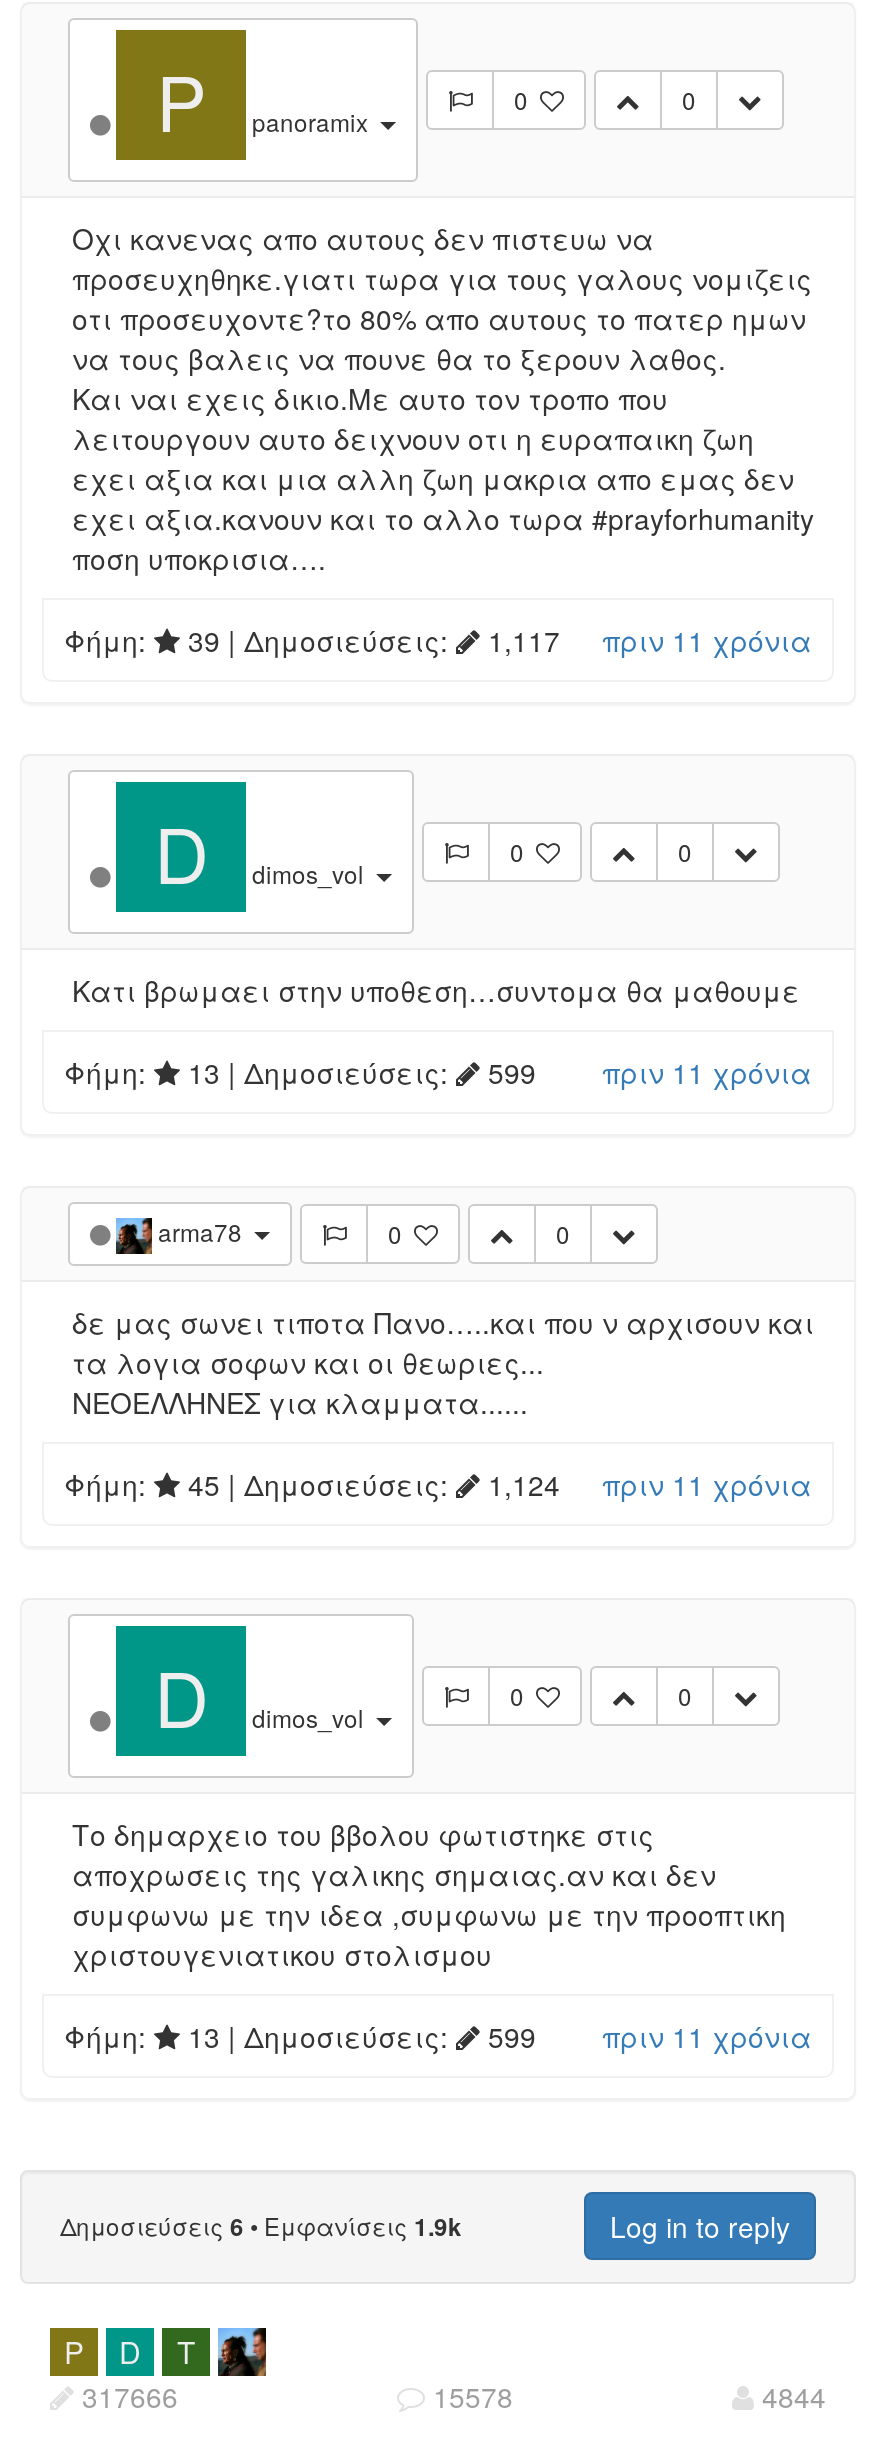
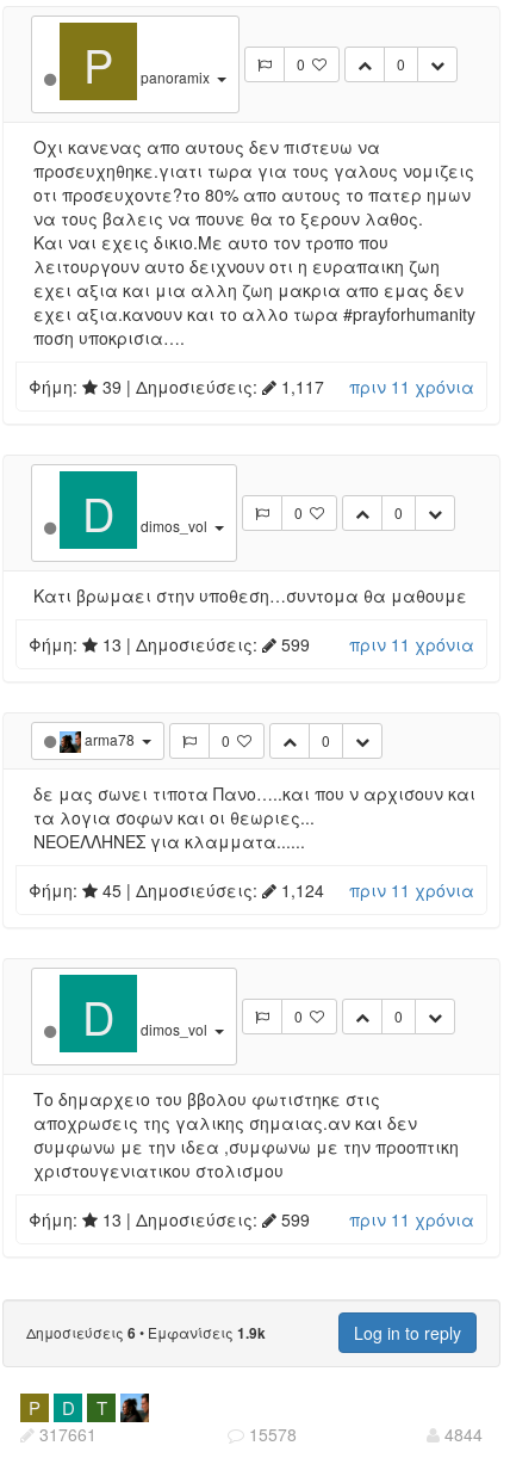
[74,2376,178,2416] 317666 -> [35,1422,97,1446] 317661

